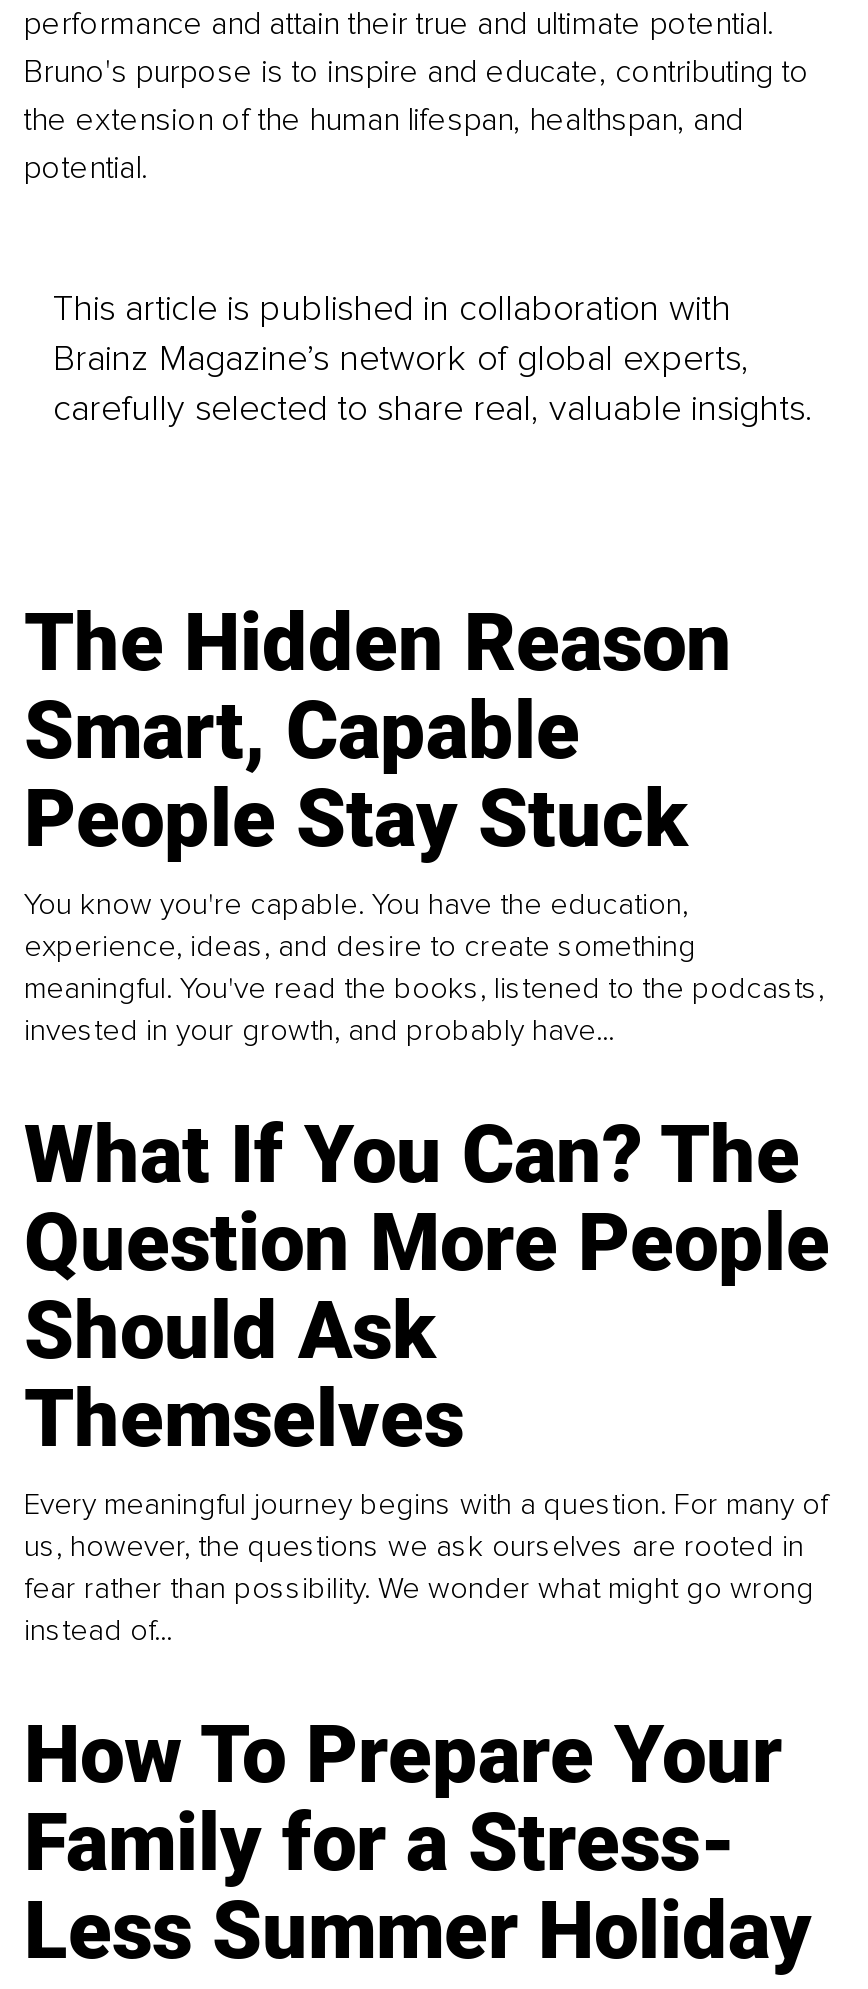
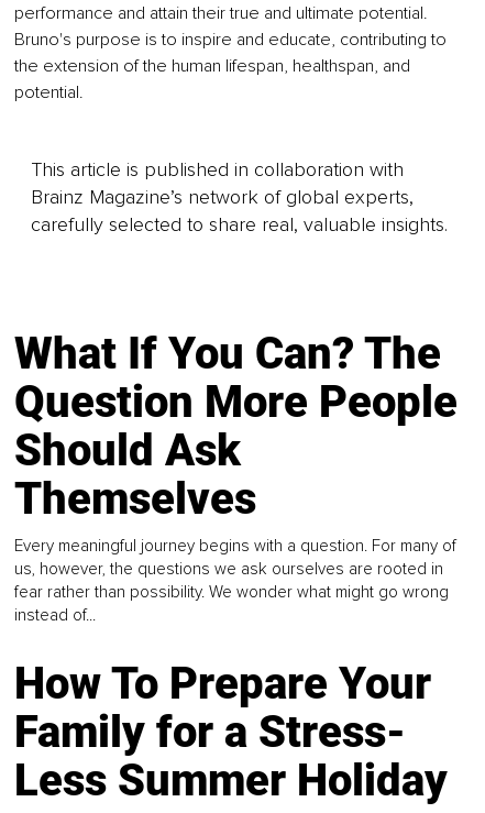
[24,596,824,1048] The Hidden Reason | Smart, Capable | People Stay Stuck | You know you're capable. You have the education, | experience, ideas, and desire to create something | meaningful. You've read the books, listened to the podcasts, | invested in your growth, and probably have... -> none

